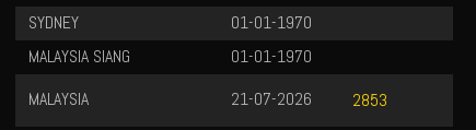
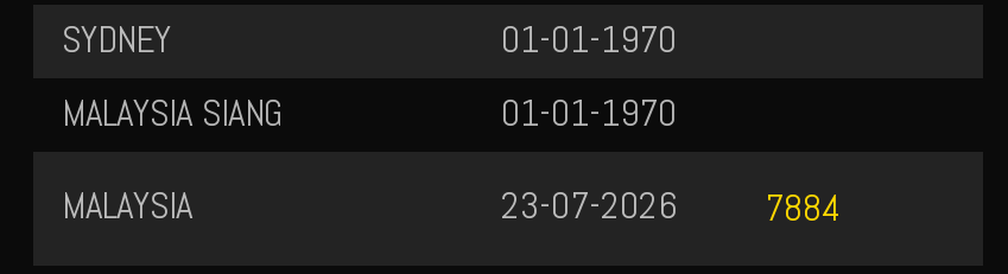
[231,88,312,110] 21-07-2026 -> [501,183,677,230] 23-07-2026
[352,89,387,111] 2853 -> [765,184,841,231] 7884

